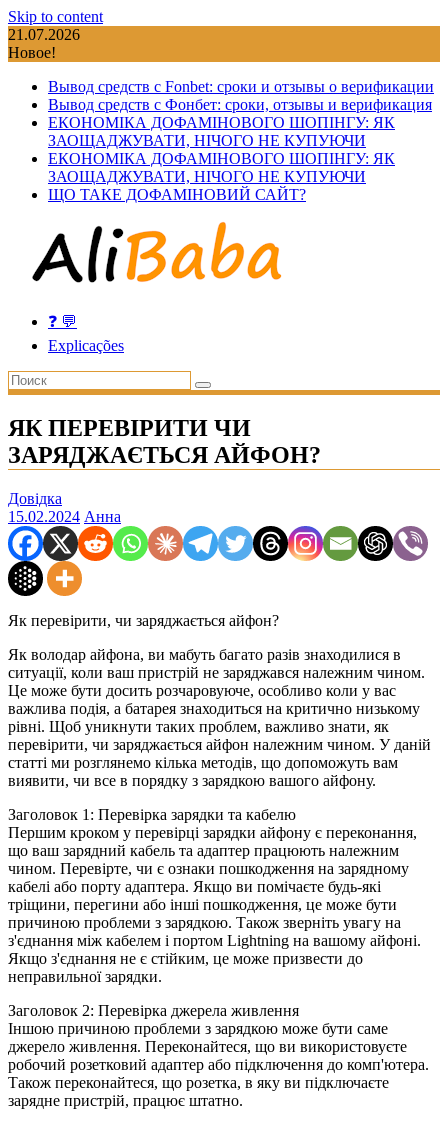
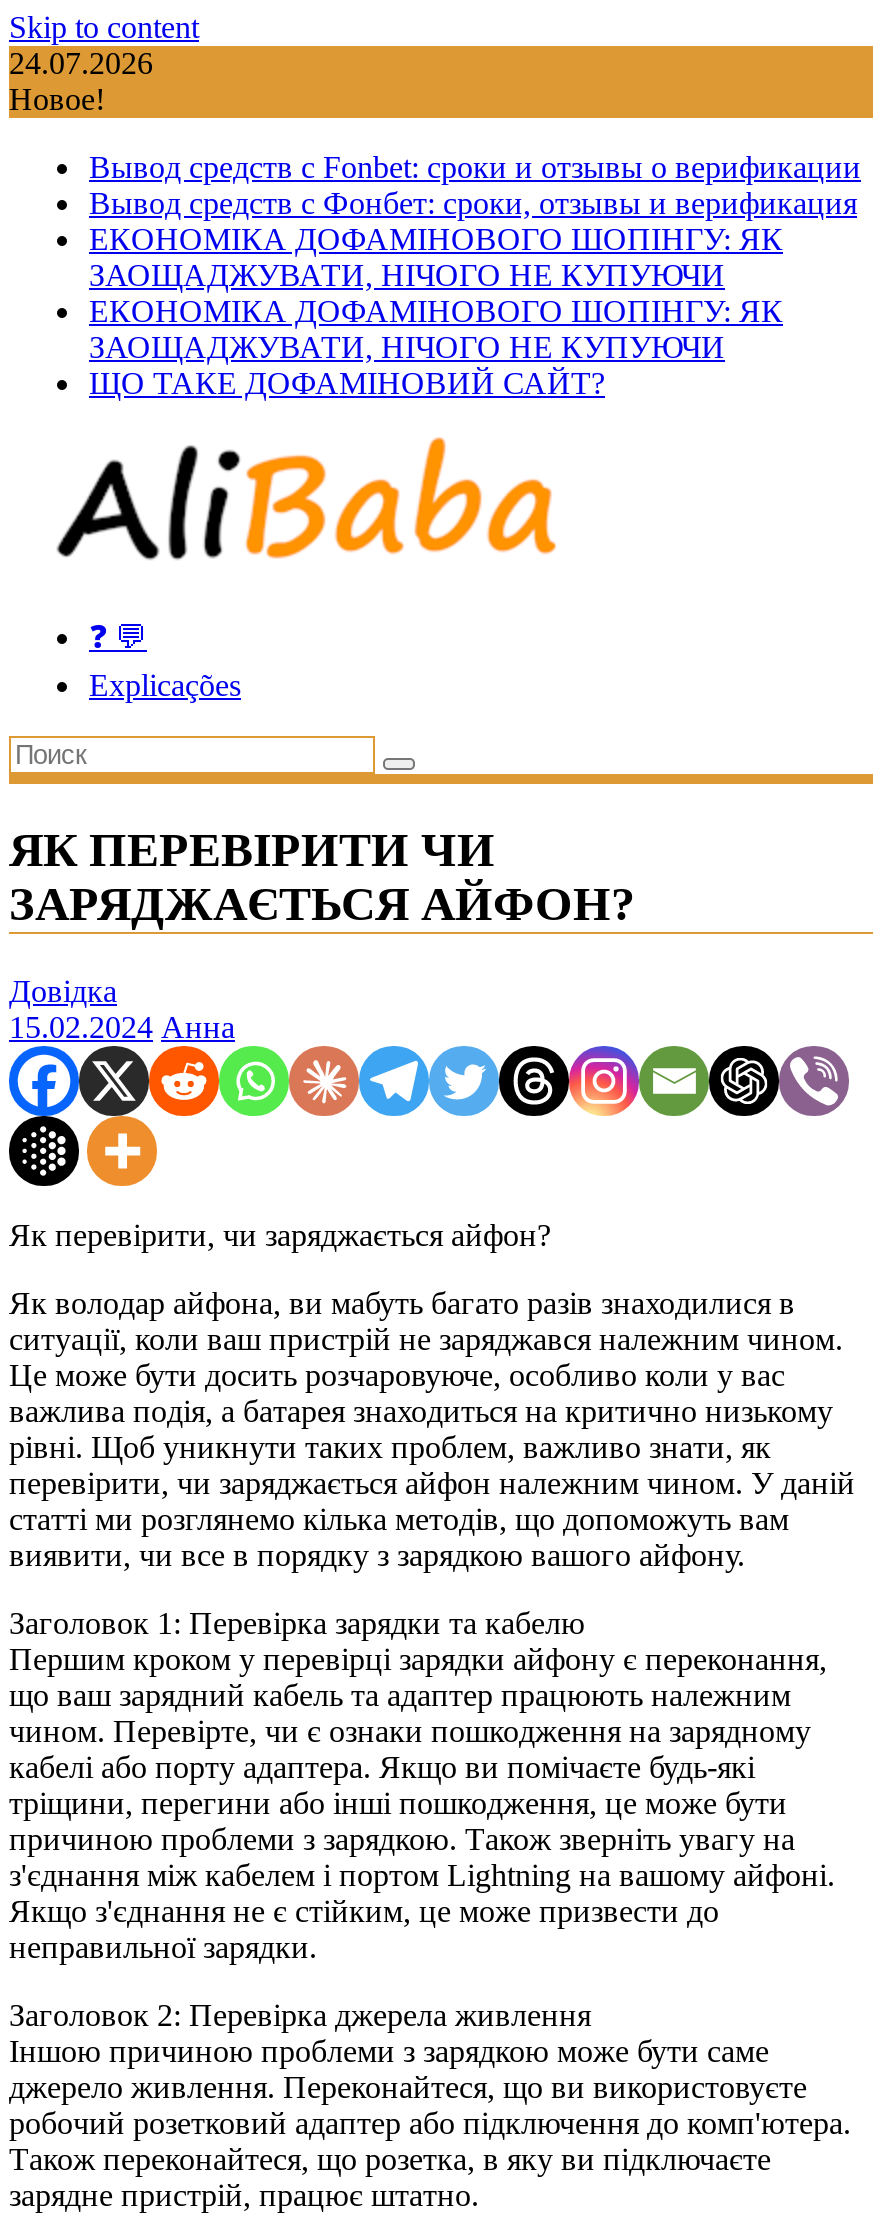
[8,26,80,43] 21.07.2026 -> [9,46,153,80] 24.07.2026

